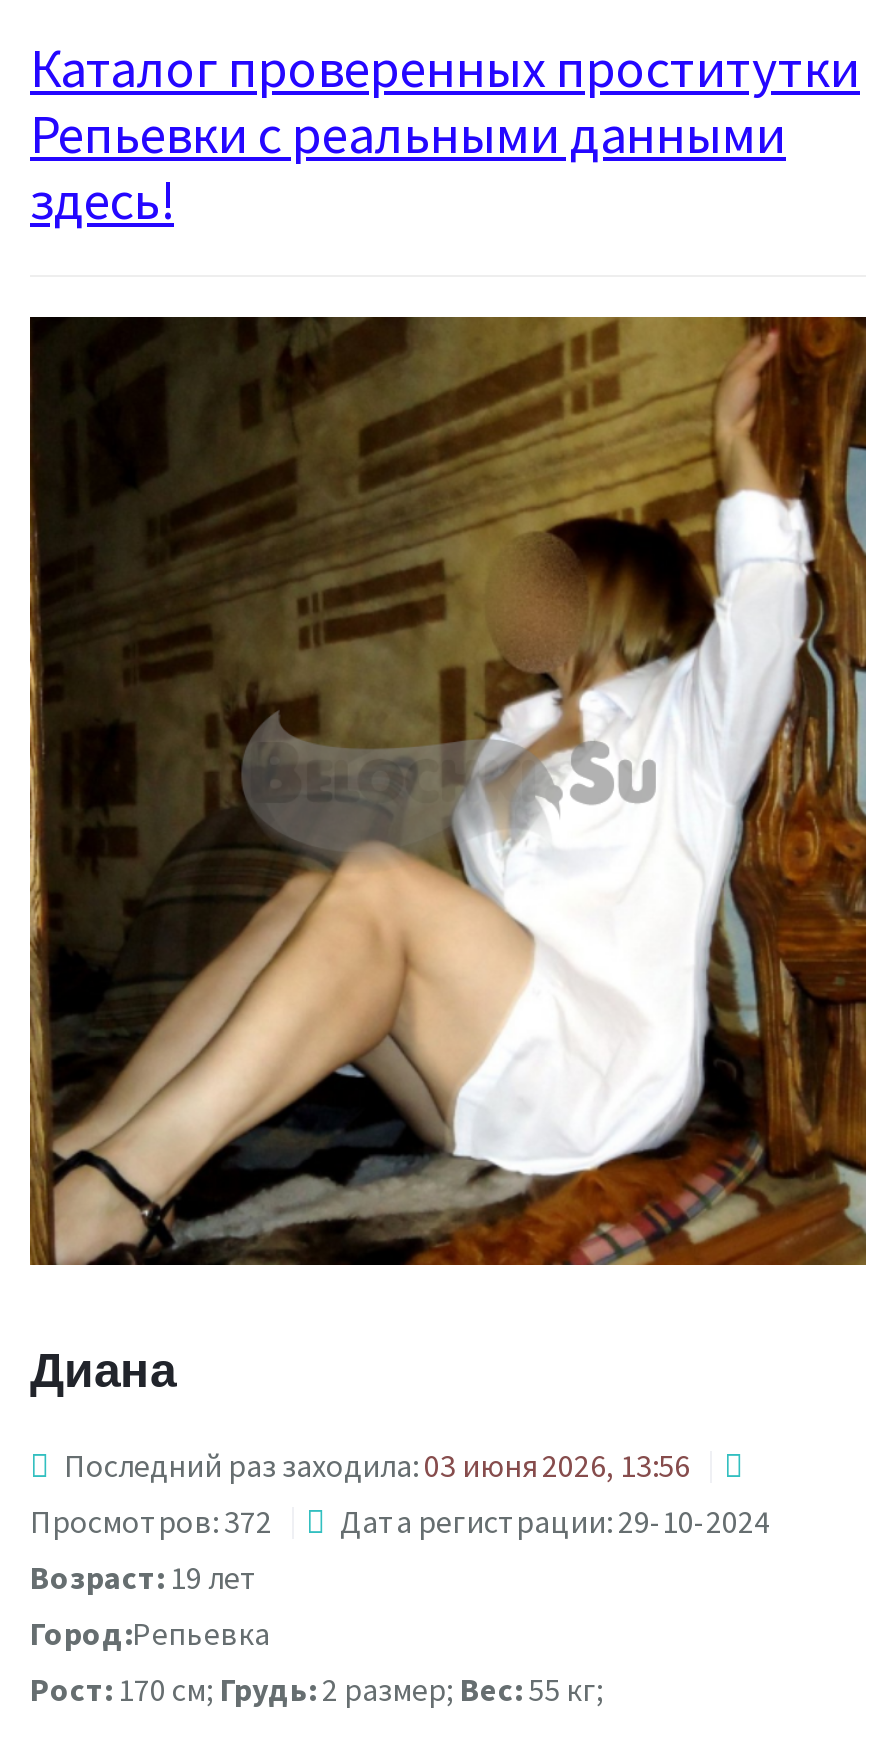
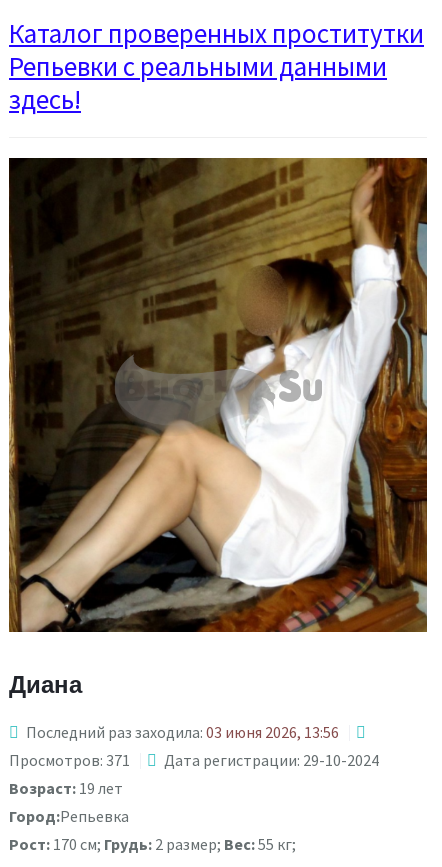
[30,1501,770,1541] Просмотров: 372 Дата регистрации: 29-10-2024 -> [9,750,379,770] Просмотров: 371 Дата регистрации: 29-10-2024

